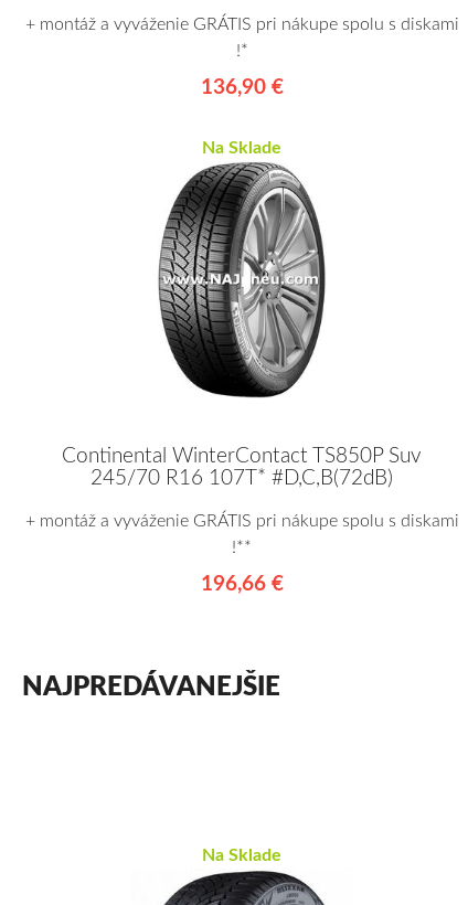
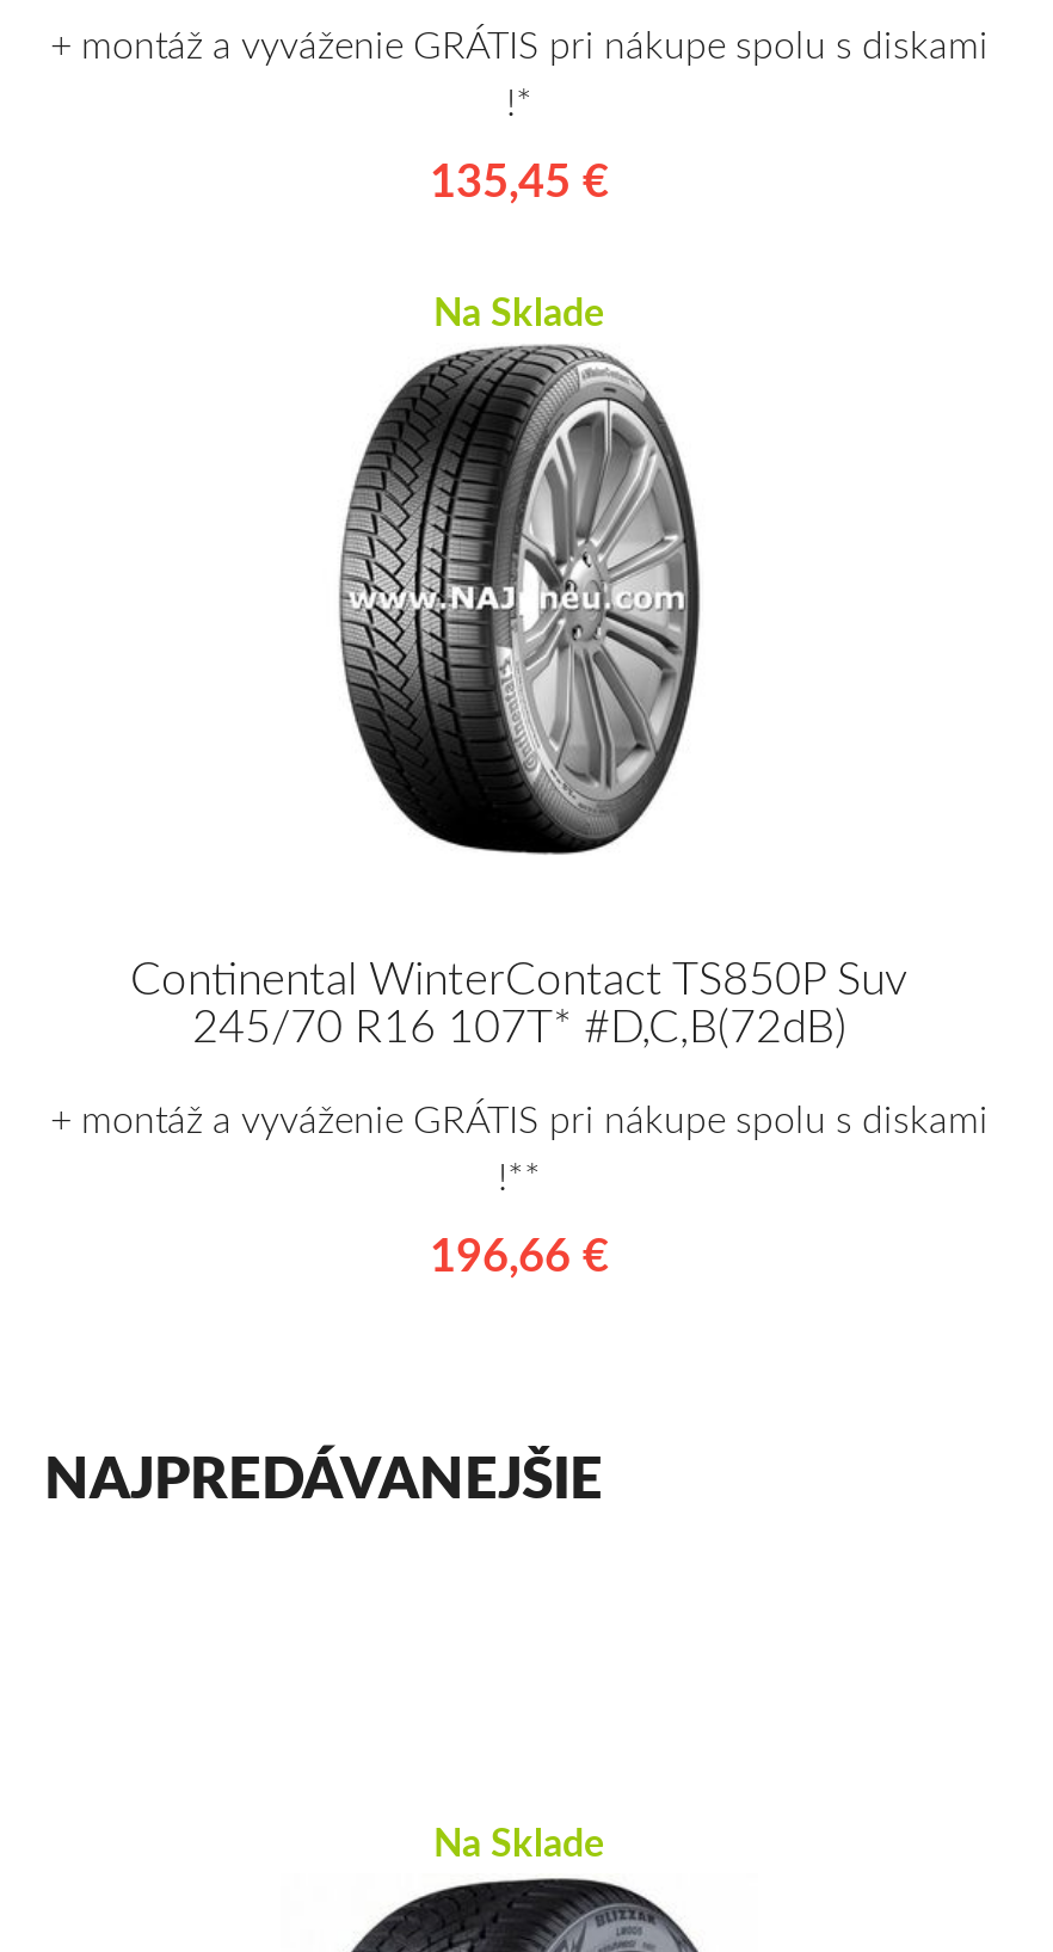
[200,77,283,98] 136,90 € -> [430,161,609,207] 135,45 €

